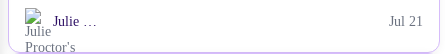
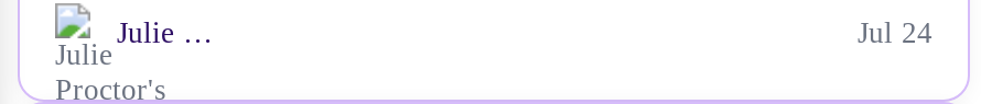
[389,14,423,29] Jul 21 -> [858,18,933,50] Jul 24

